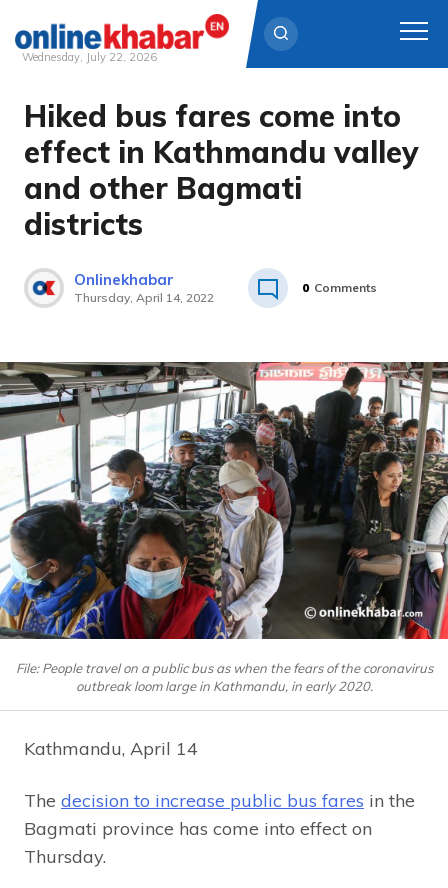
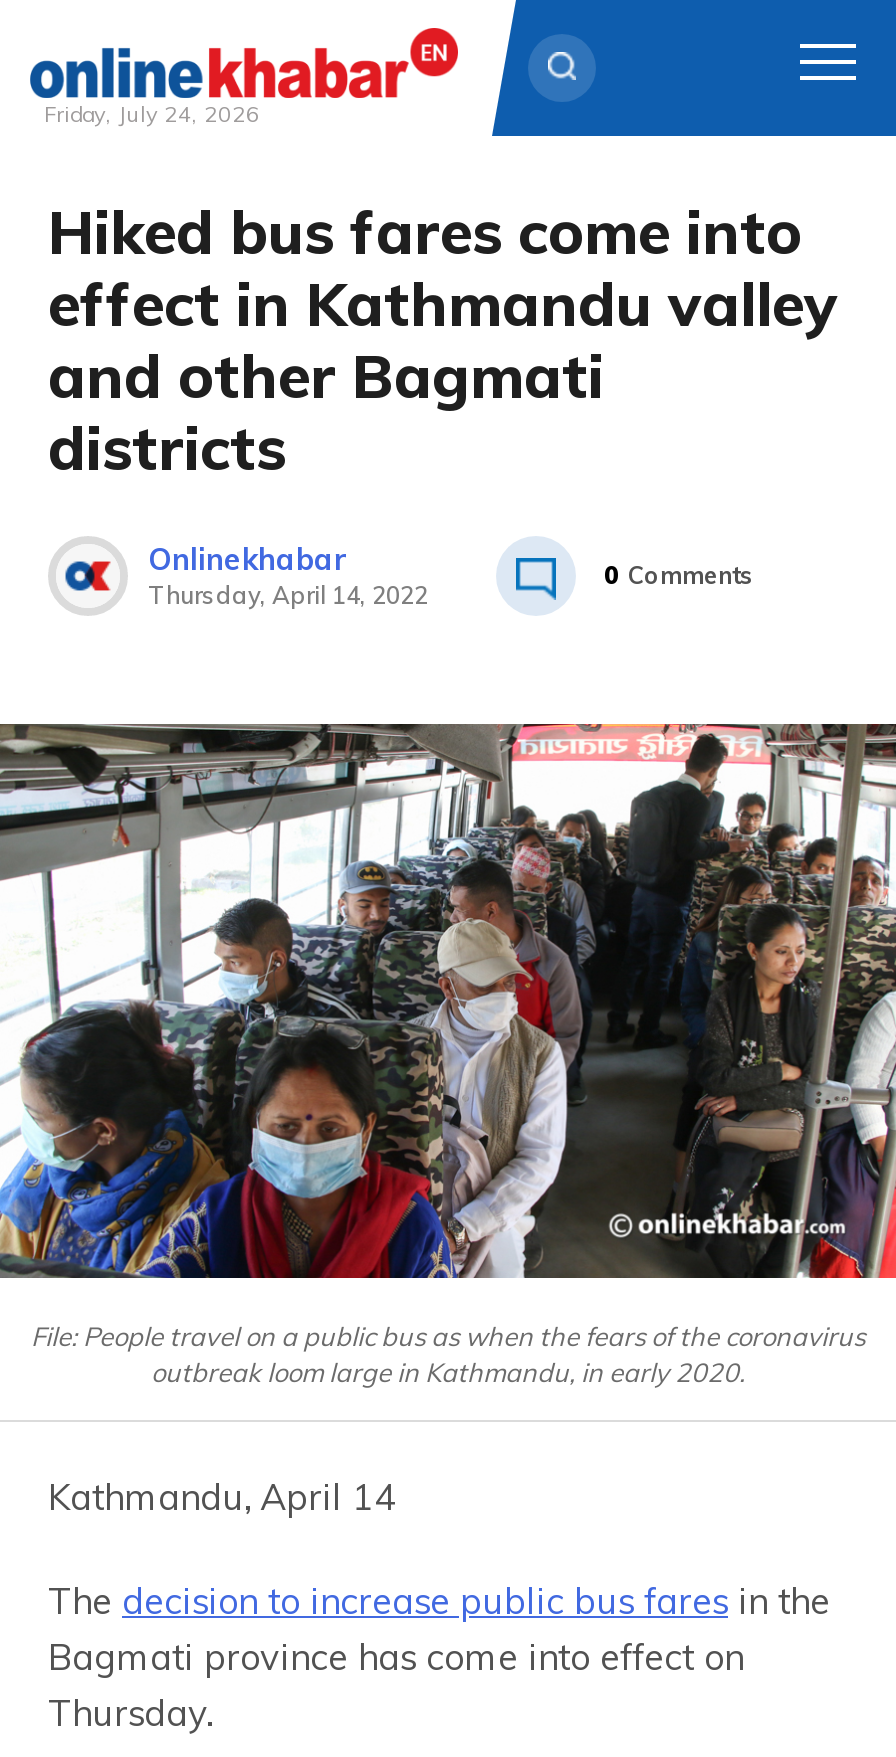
[22,50,157,64] Wednesday, July 22, 2026 -> [44,100,260,128] Friday, July 24, 2026

